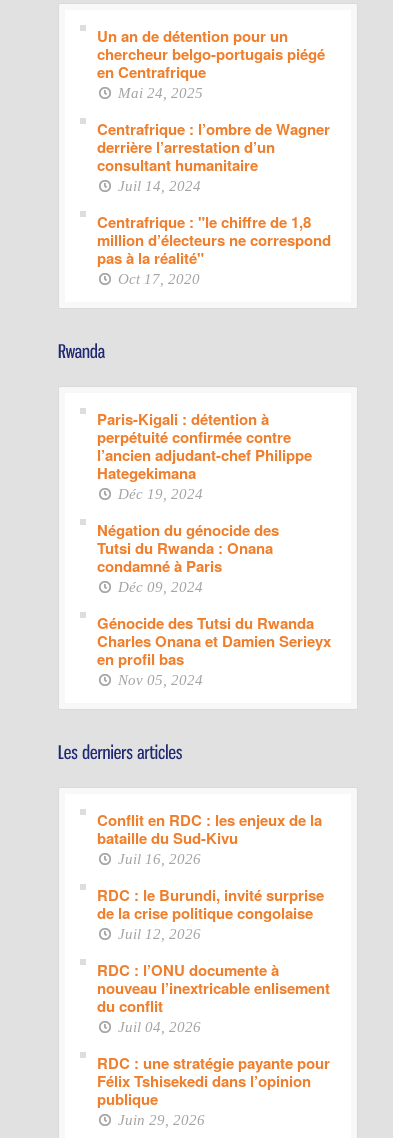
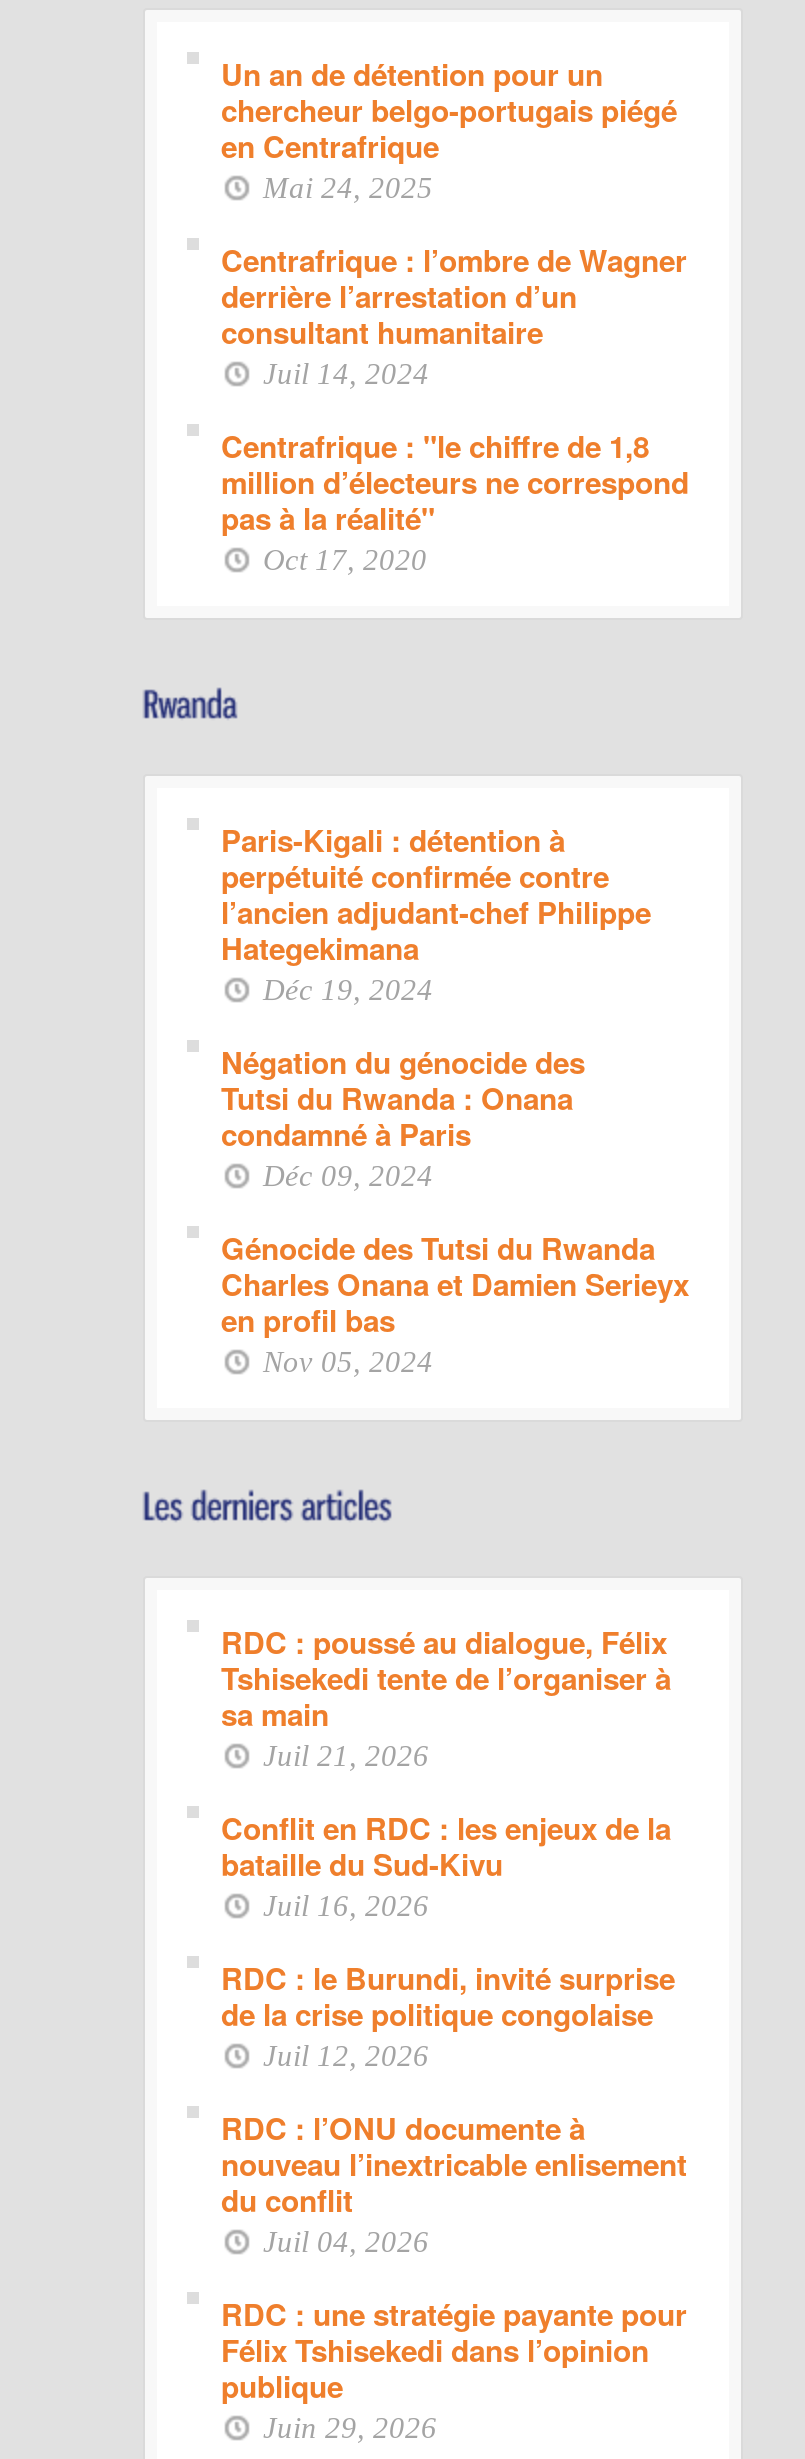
none -> [221,1620,671,1772] RDC : poussé au dialogue, Félix | Tshisekedi tente de l’organiser à | sa main | Juil 21, 2026

